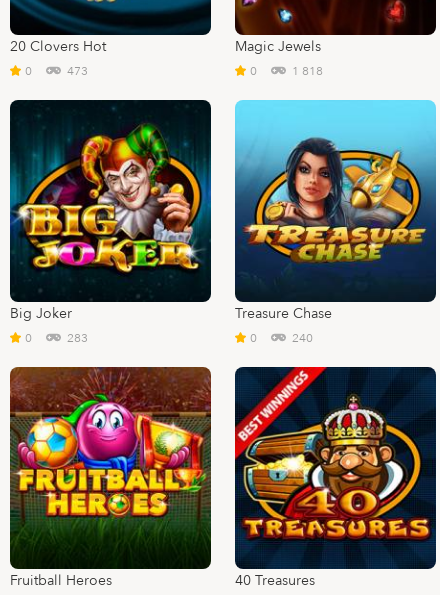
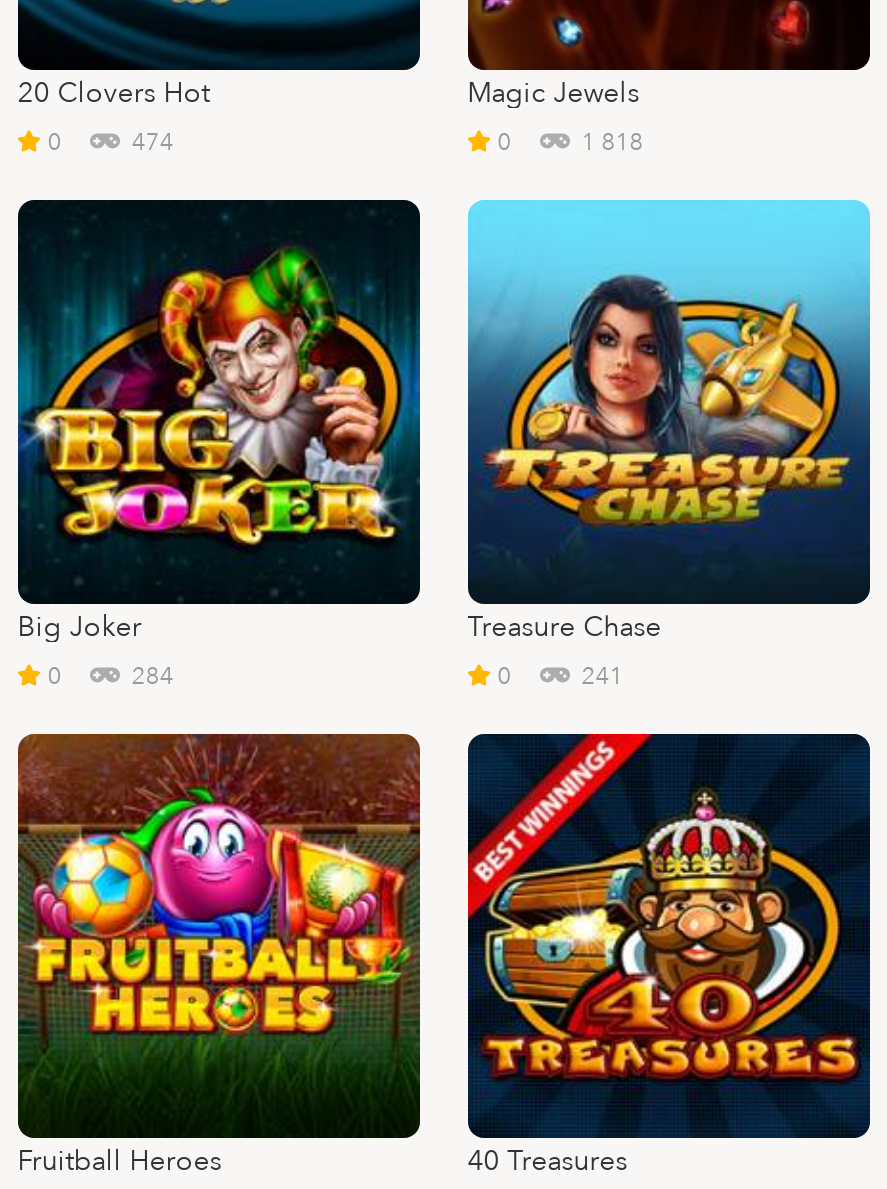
[67,62,88,78] 473 -> [132,125,174,157] 474
[67,330,88,346] 283 -> [132,660,174,692] 284
[292,330,313,346] 240 -> [581,660,623,692] 241

